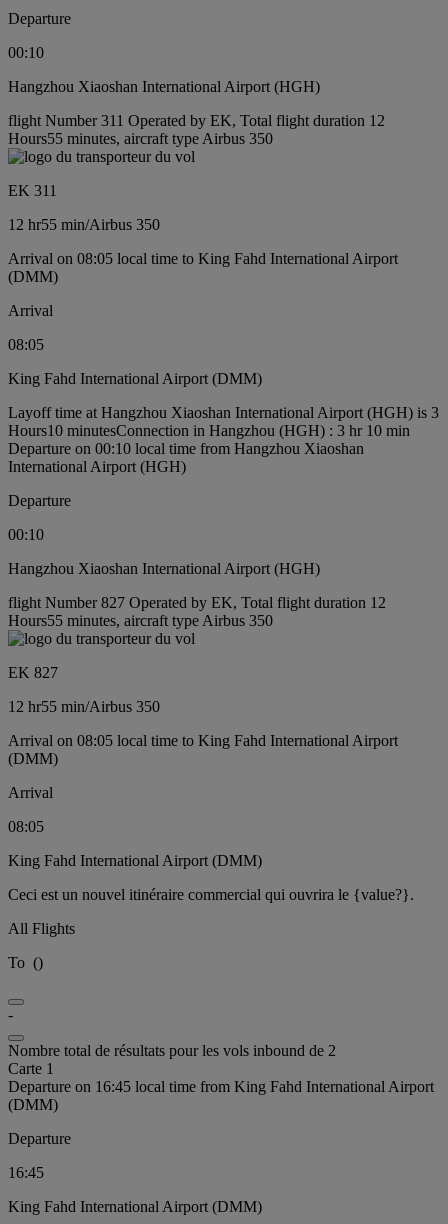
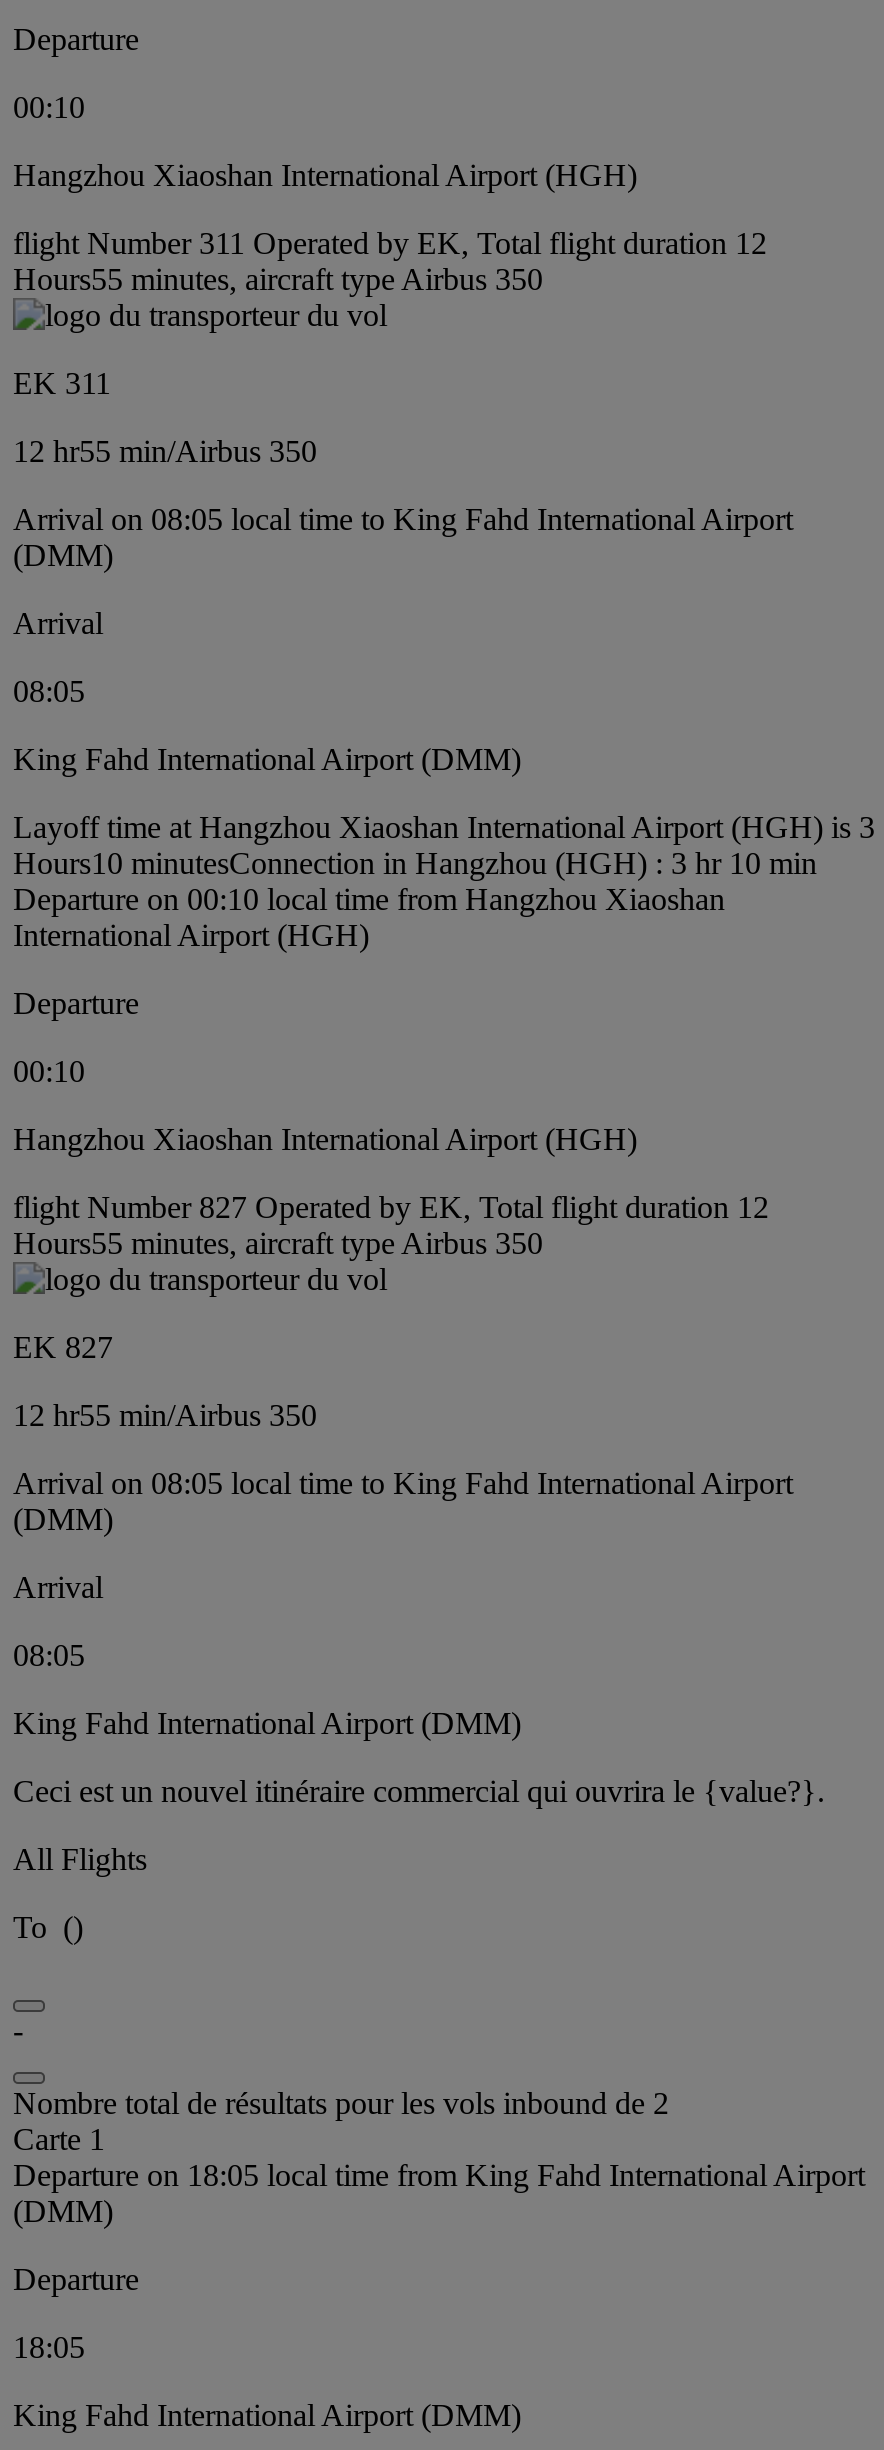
[8,1078,434,1095] Departure on 16:45 local time from King Fahd International Airport -> [13,2157,865,2191] Departure on 18:05 local time from King Fahd International Airport
[8,1164,44,1181] 16:45 -> [13,2329,85,2363] 18:05

